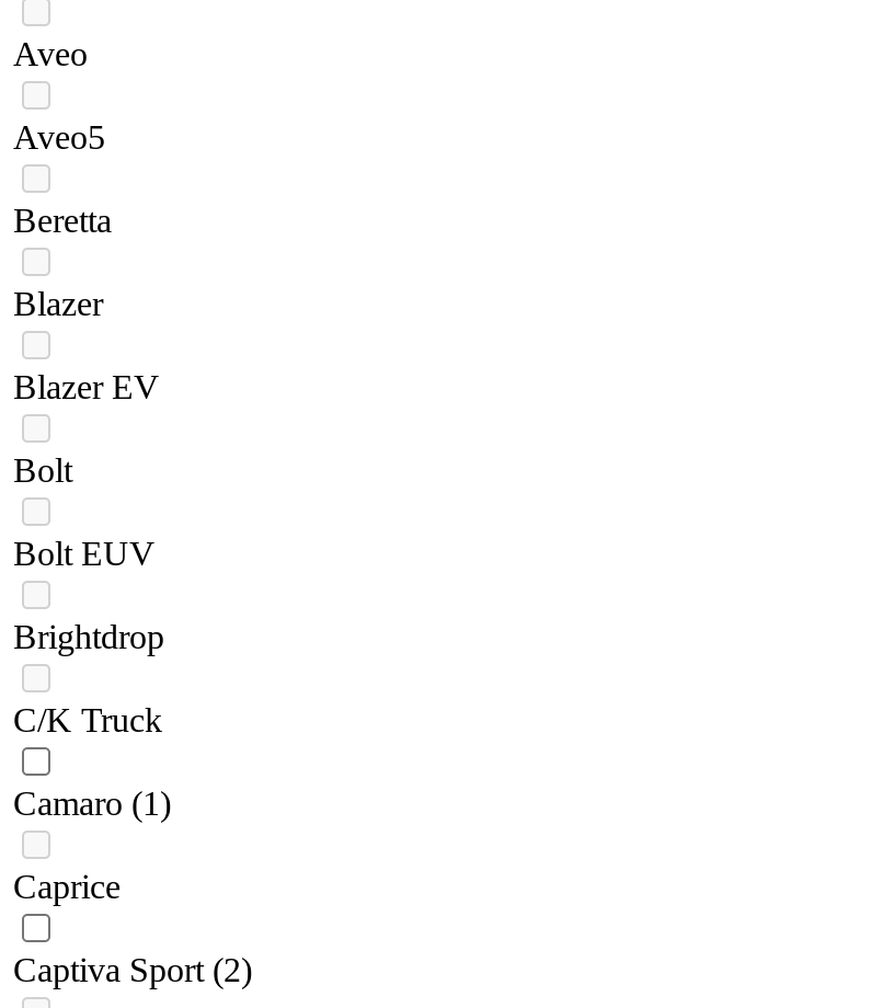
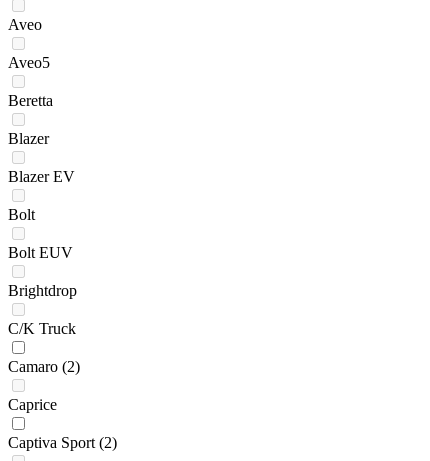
[13,785,171,823] Camaro (1) -> [8,358,80,375] Camaro (2)

